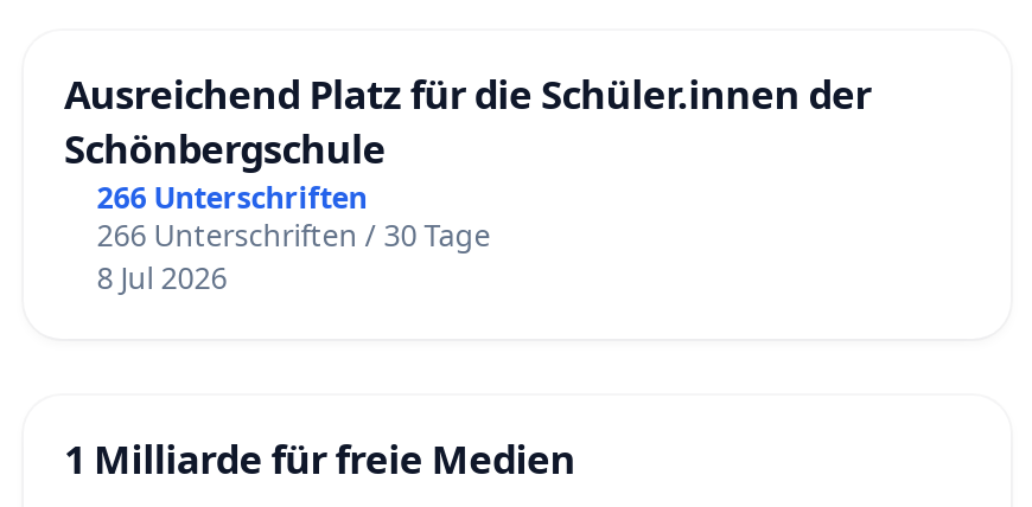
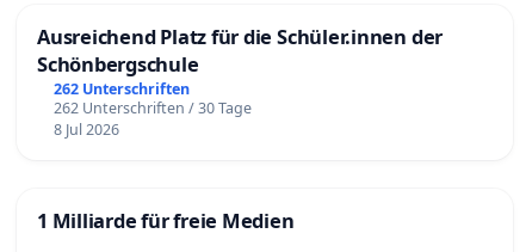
[97,177,367,217] 266 Unterschriften -> [53,78,189,99] 262 Unterschriften
[97,215,491,255] 266 Unterschriften / 30 Tage -> [53,98,251,118] 262 Unterschriften / 30 Tage

